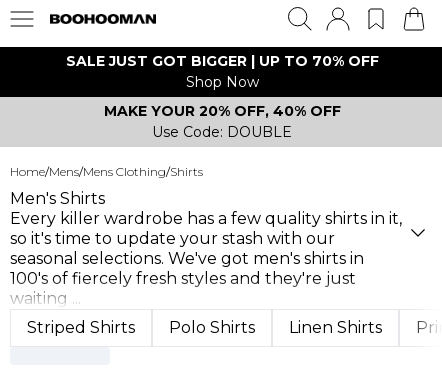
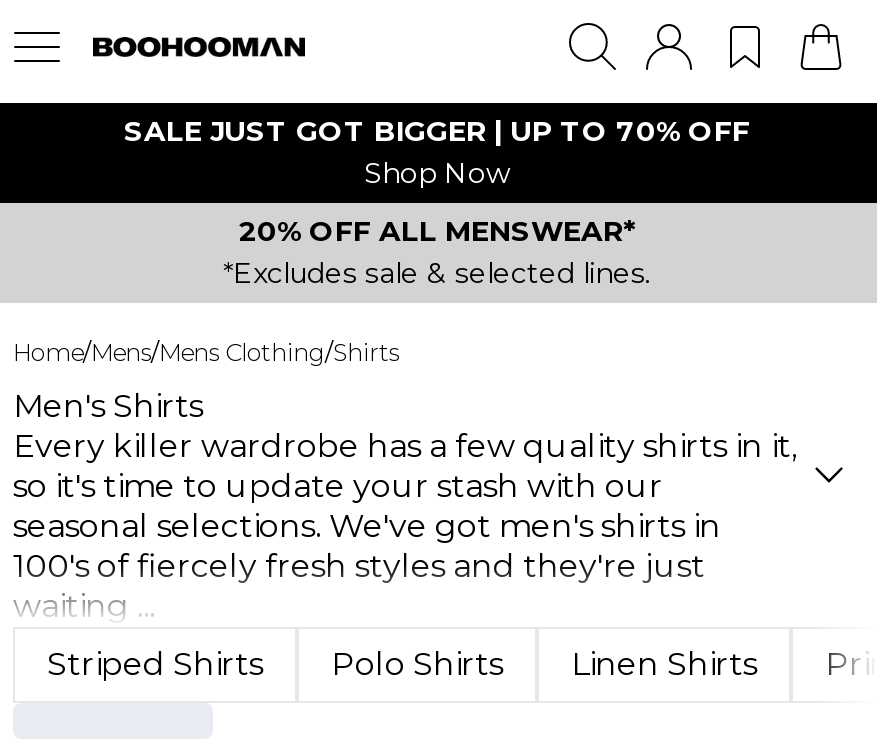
[103,102,340,141] MAKE YOUR 20% OFF, 40% OFF | Use Code: DOUBLE -> [223,213,651,291] 20% OFF ALL MENSWEAR* | *Excludes sale & selected lines.

